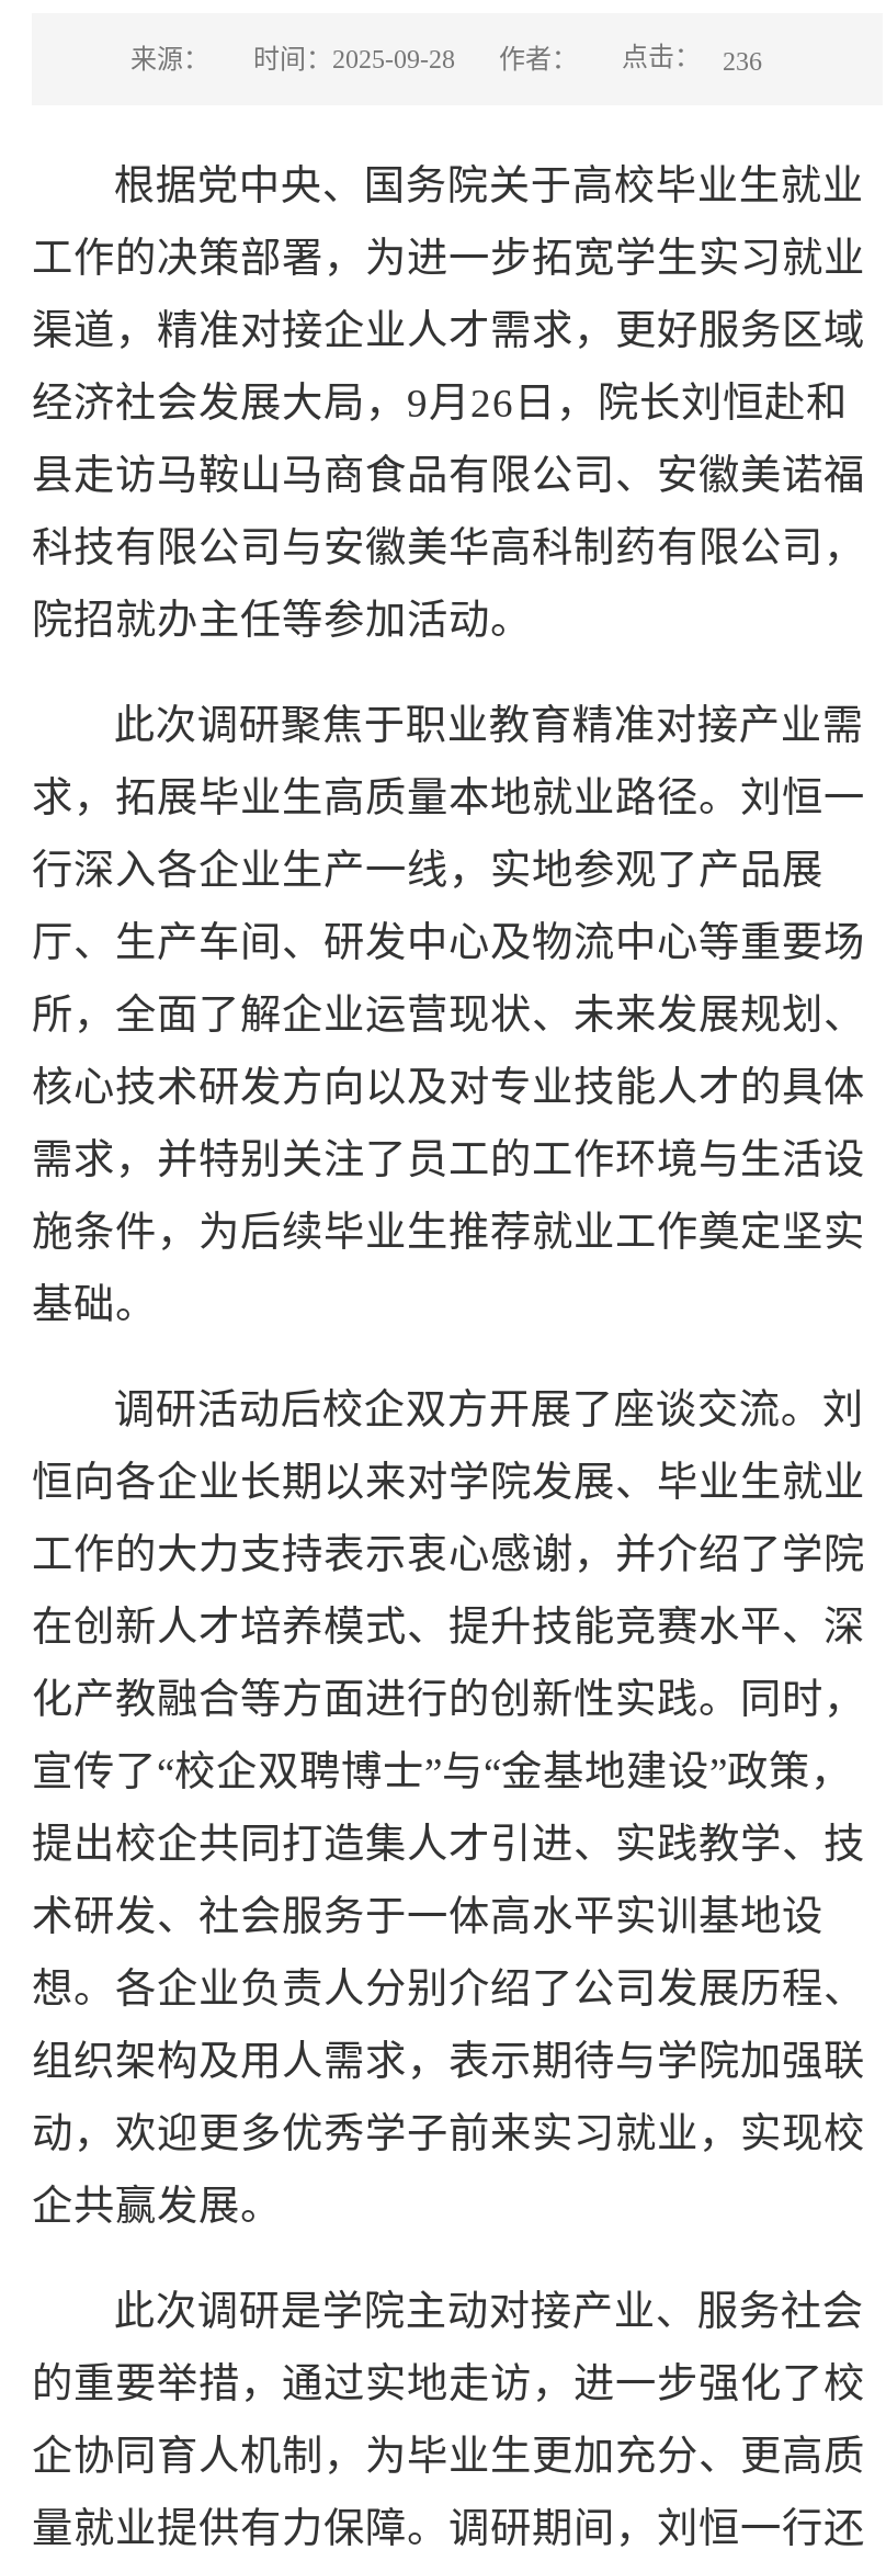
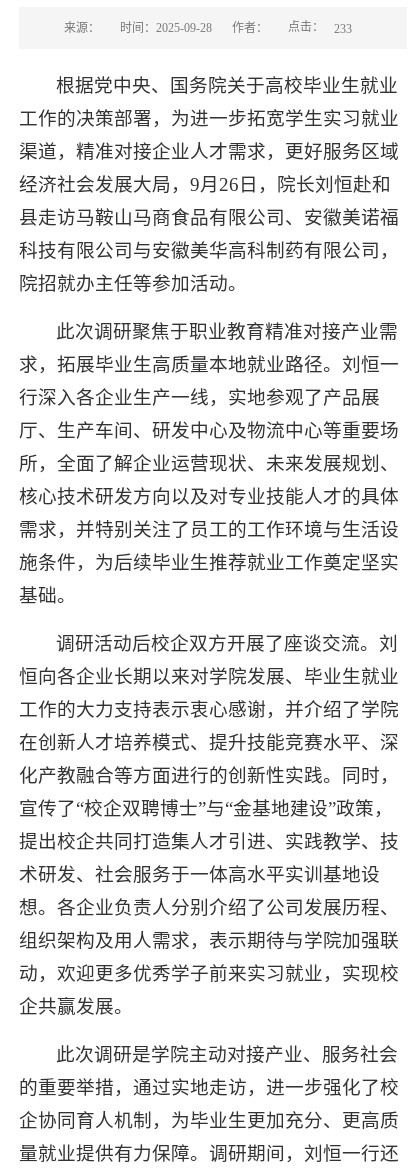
[130,42,762,76] 来源： 时间：2025-09-28 作者： 点击： 236 -> [64,20,352,36] 来源： 时间：2025-09-28 作者： 点击： 233

